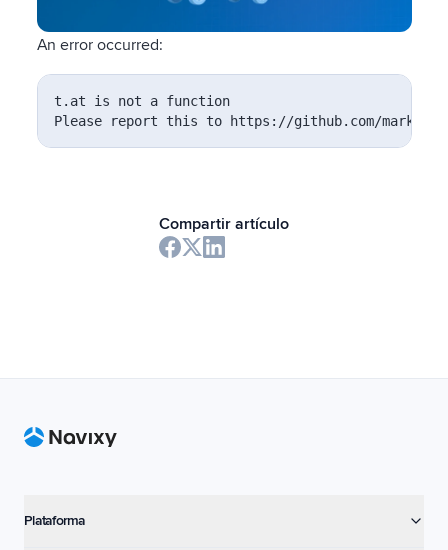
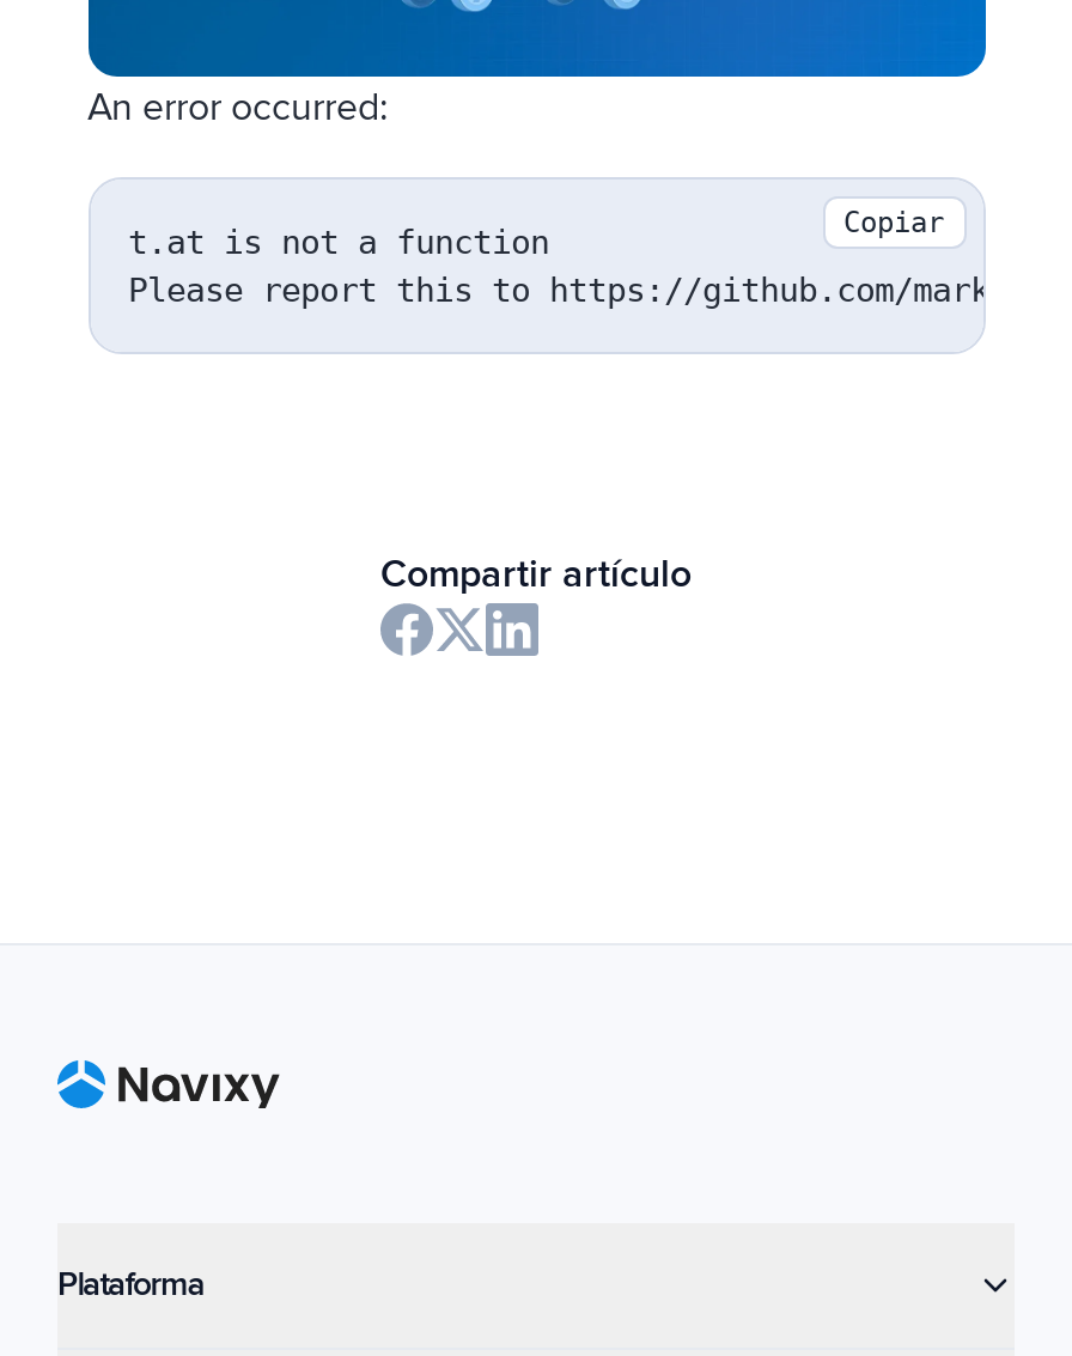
none -> [843,205,944,239] Copiar

